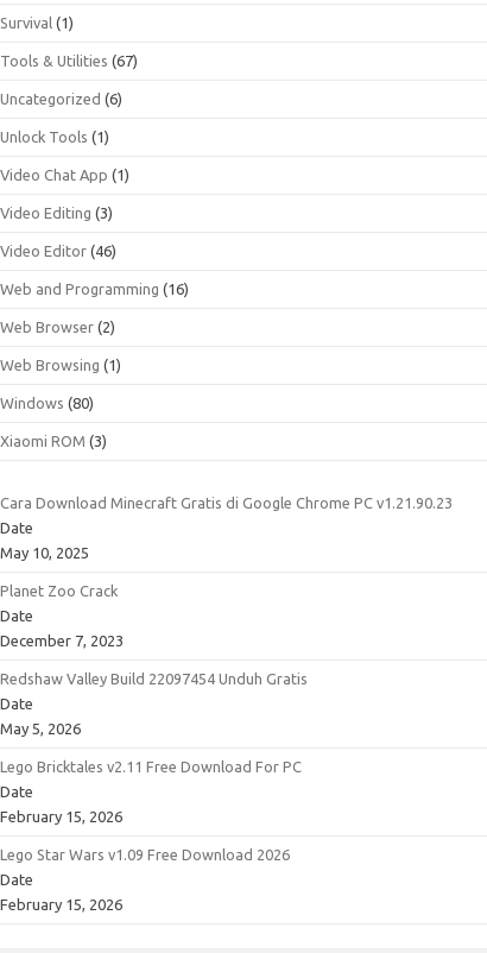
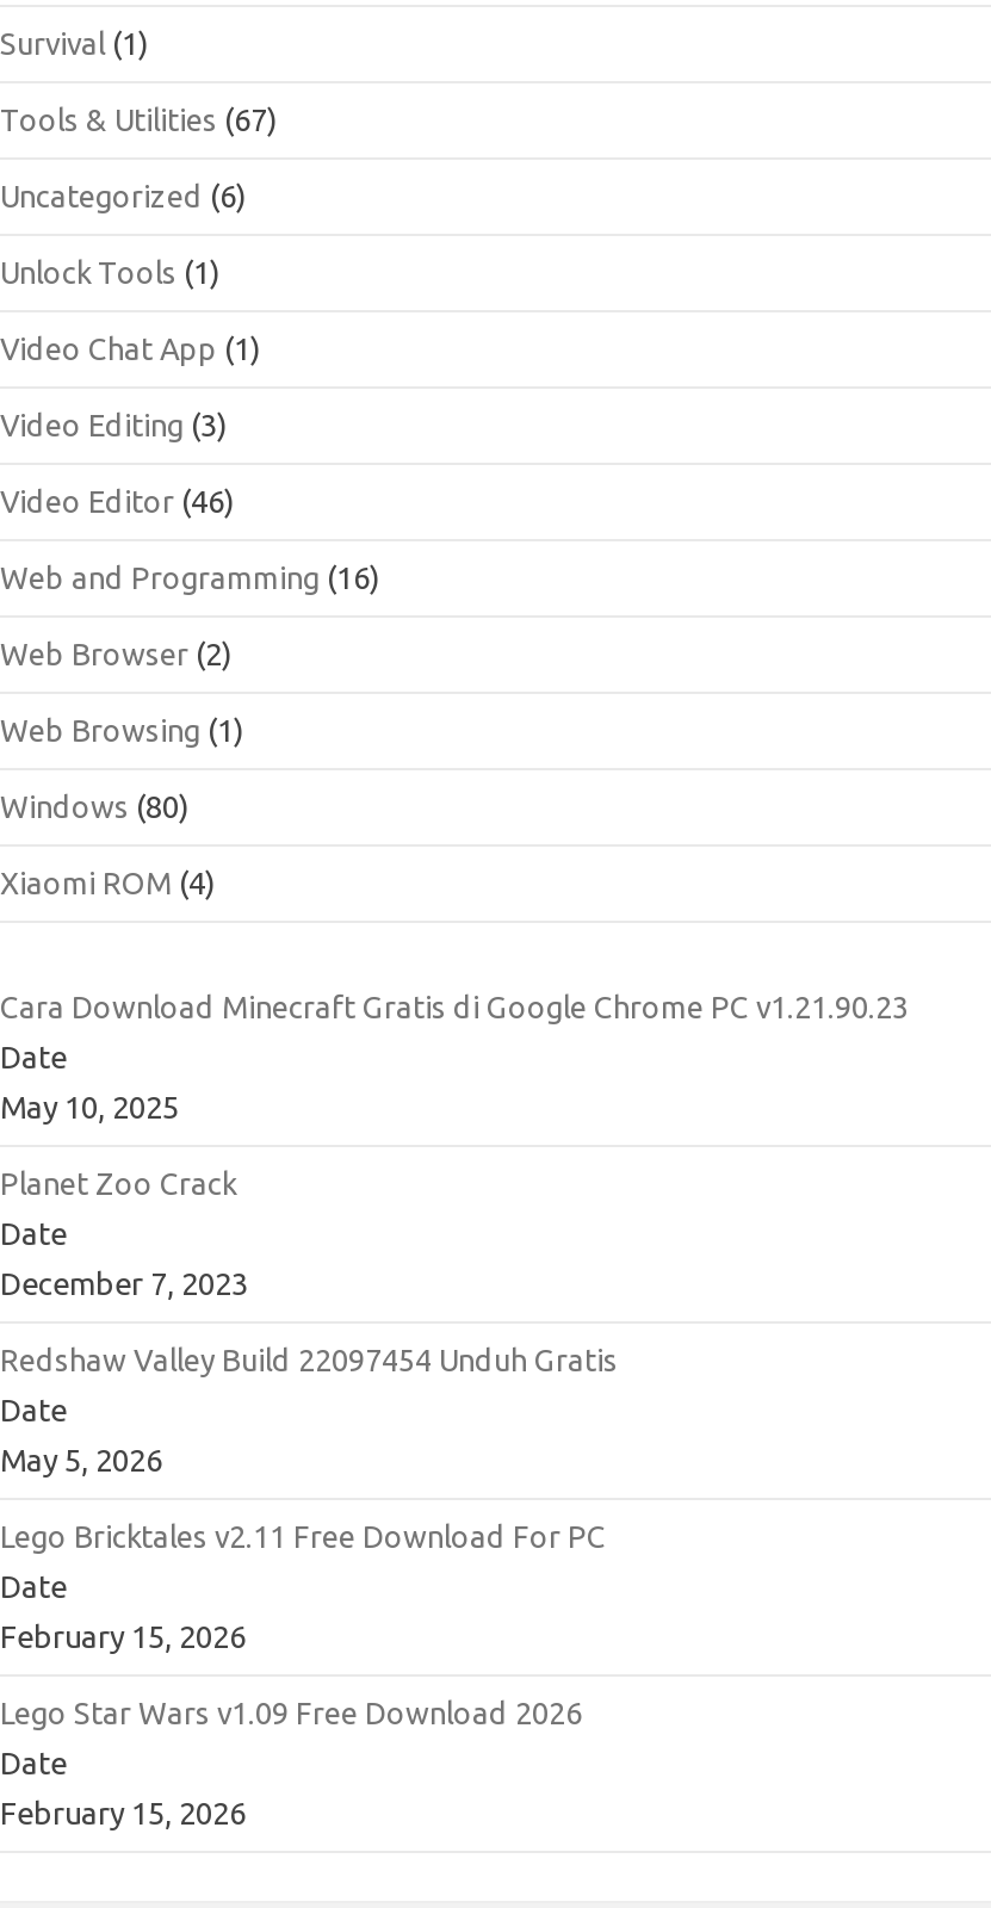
[0,433,107,449] Xiaomi ROM (3) -> [0,866,215,899] Xiaomi ROM (4)

